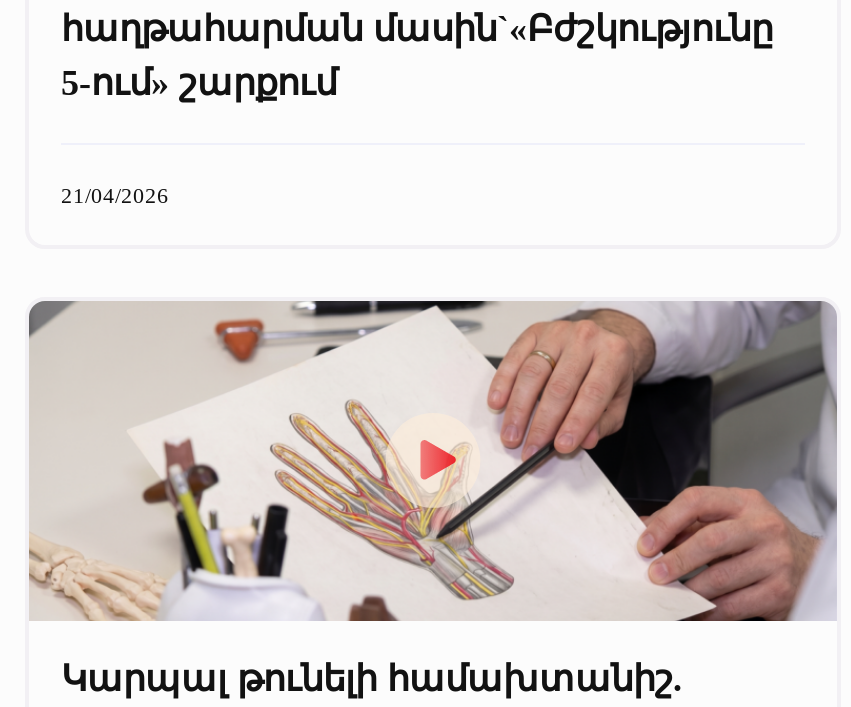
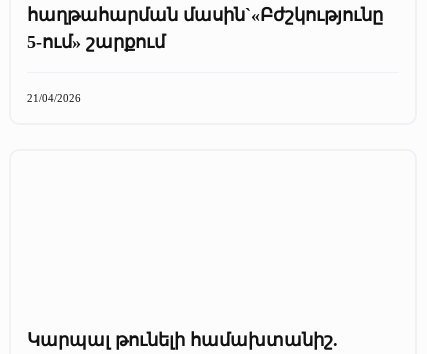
[27,299,839,623] [image] -> none

